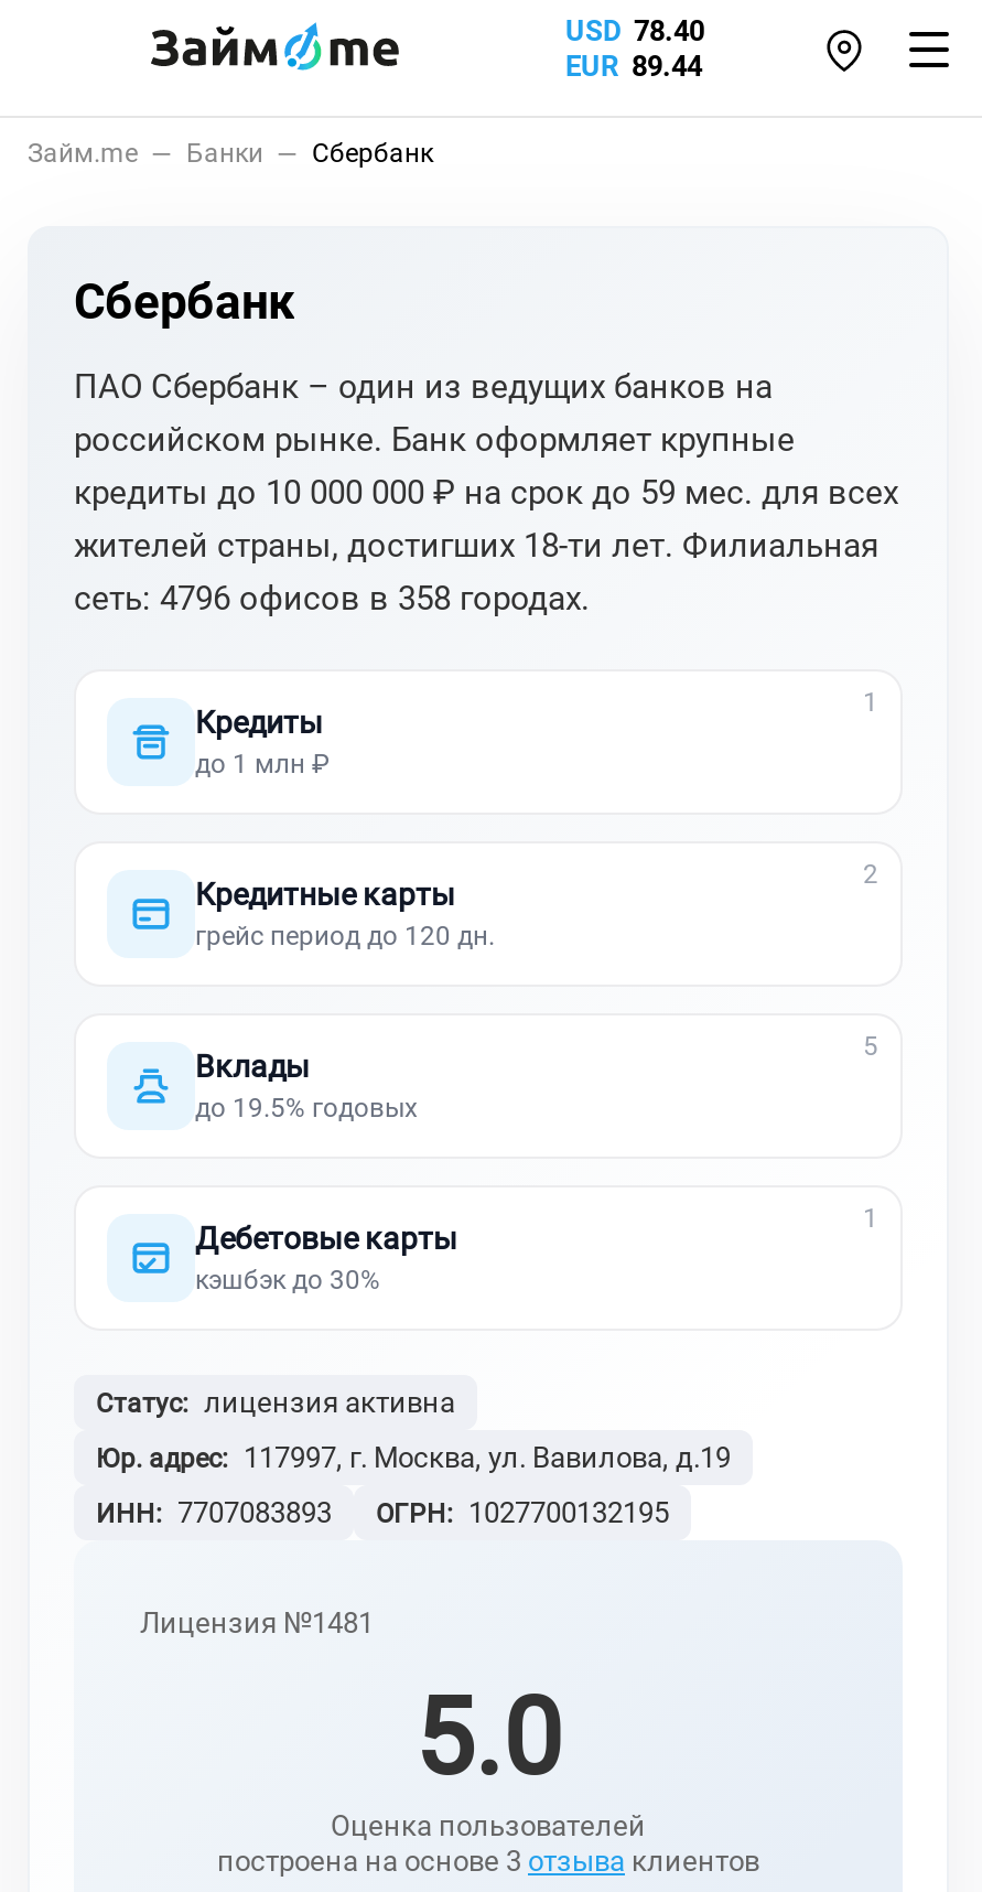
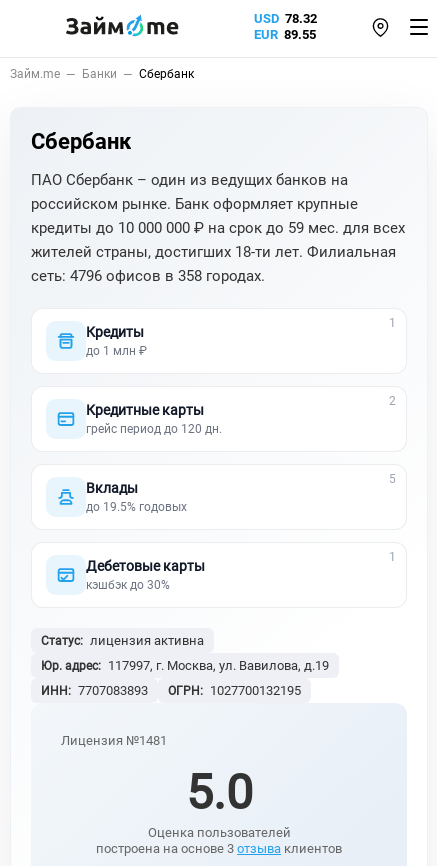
[565,14,704,47] USD 78.40 -> [254,11,317,26] USD 78.32
[565,50,702,83] EUR 89.44 -> [254,27,316,42] EUR 89.55

